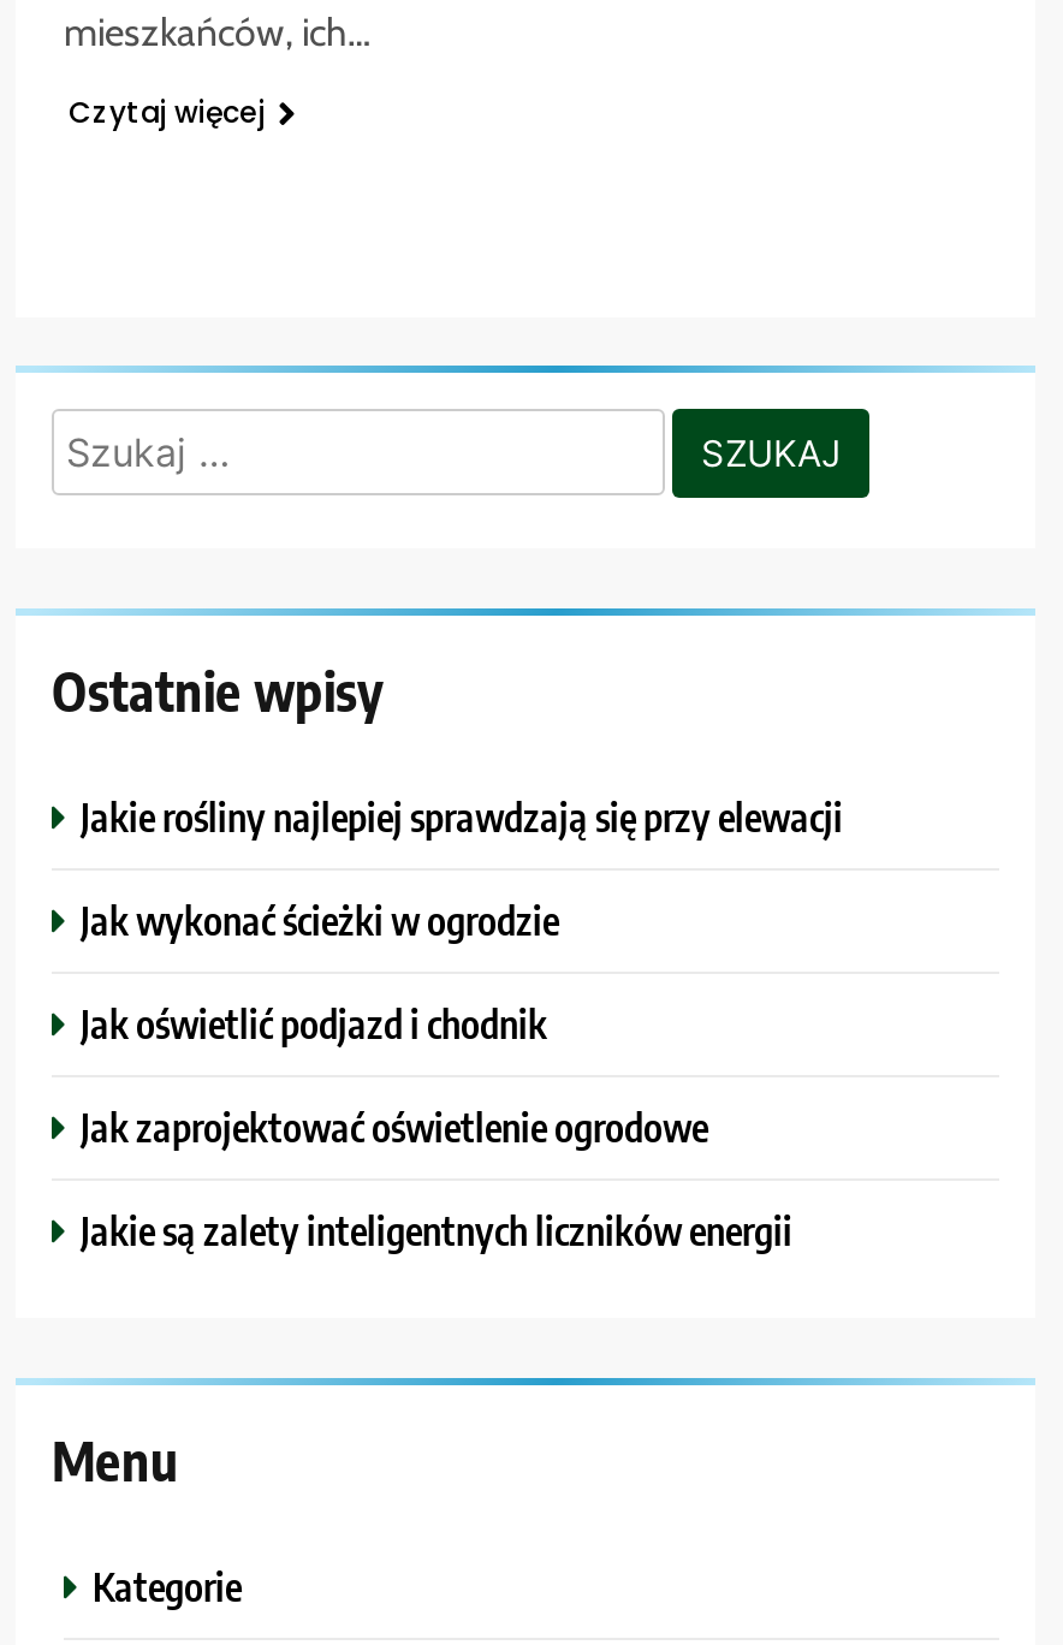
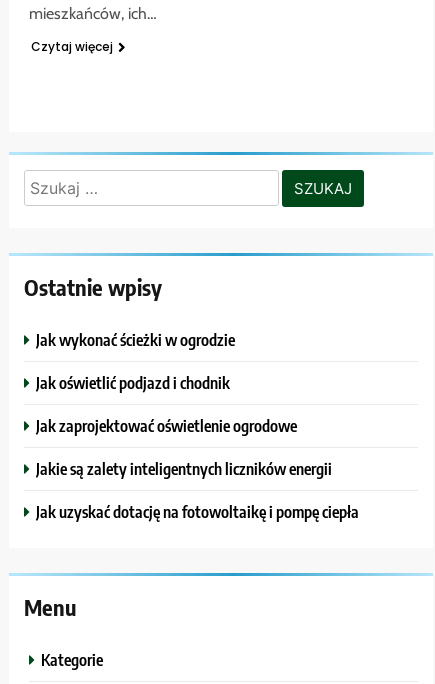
[81,791,843,841] Jakie rośliny najlepiej sprawdzają się przy elewacji -> none
moved [81,894,792,1255] -> [36,329,332,479]: Jak wykonać ścieżki w ogrodzie | Jak oświetlić podjazd i chodnik | Jak zaprojektować oświetlenie ogrodowe | Jakie są zalety inteligentnych liczników energii
none -> [36,501,359,522] Jak uzyskać dotację na fotowoltaikę i pompę ciepła

